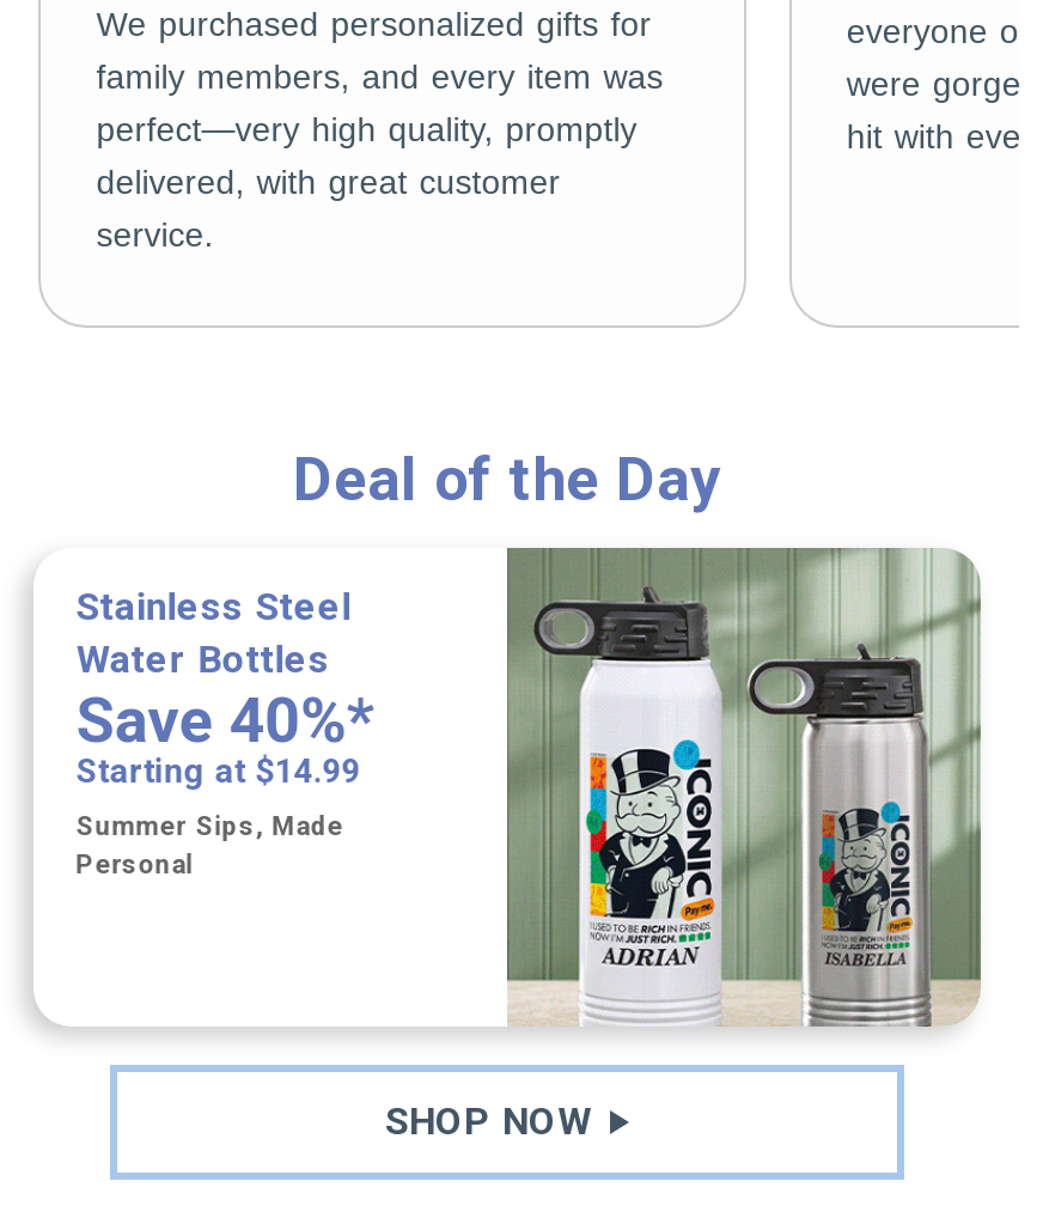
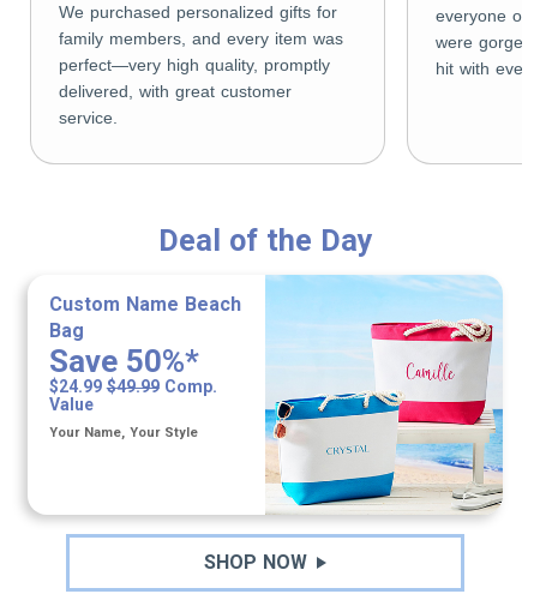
[505,546,983,1029] [image] -> [264,275,504,515] [image]
[76,583,375,789] Stainless Steel | Water Bottles | Save 40%* | Starting at $14.99 -> [49,293,241,414] Custom Name Beach | Bag | Save 50%* | $24.99 $49.99 Comp. | Value
[76,811,344,880] Summer Sips, Made | Personal -> [49,425,198,440] Your Name, Your Style

